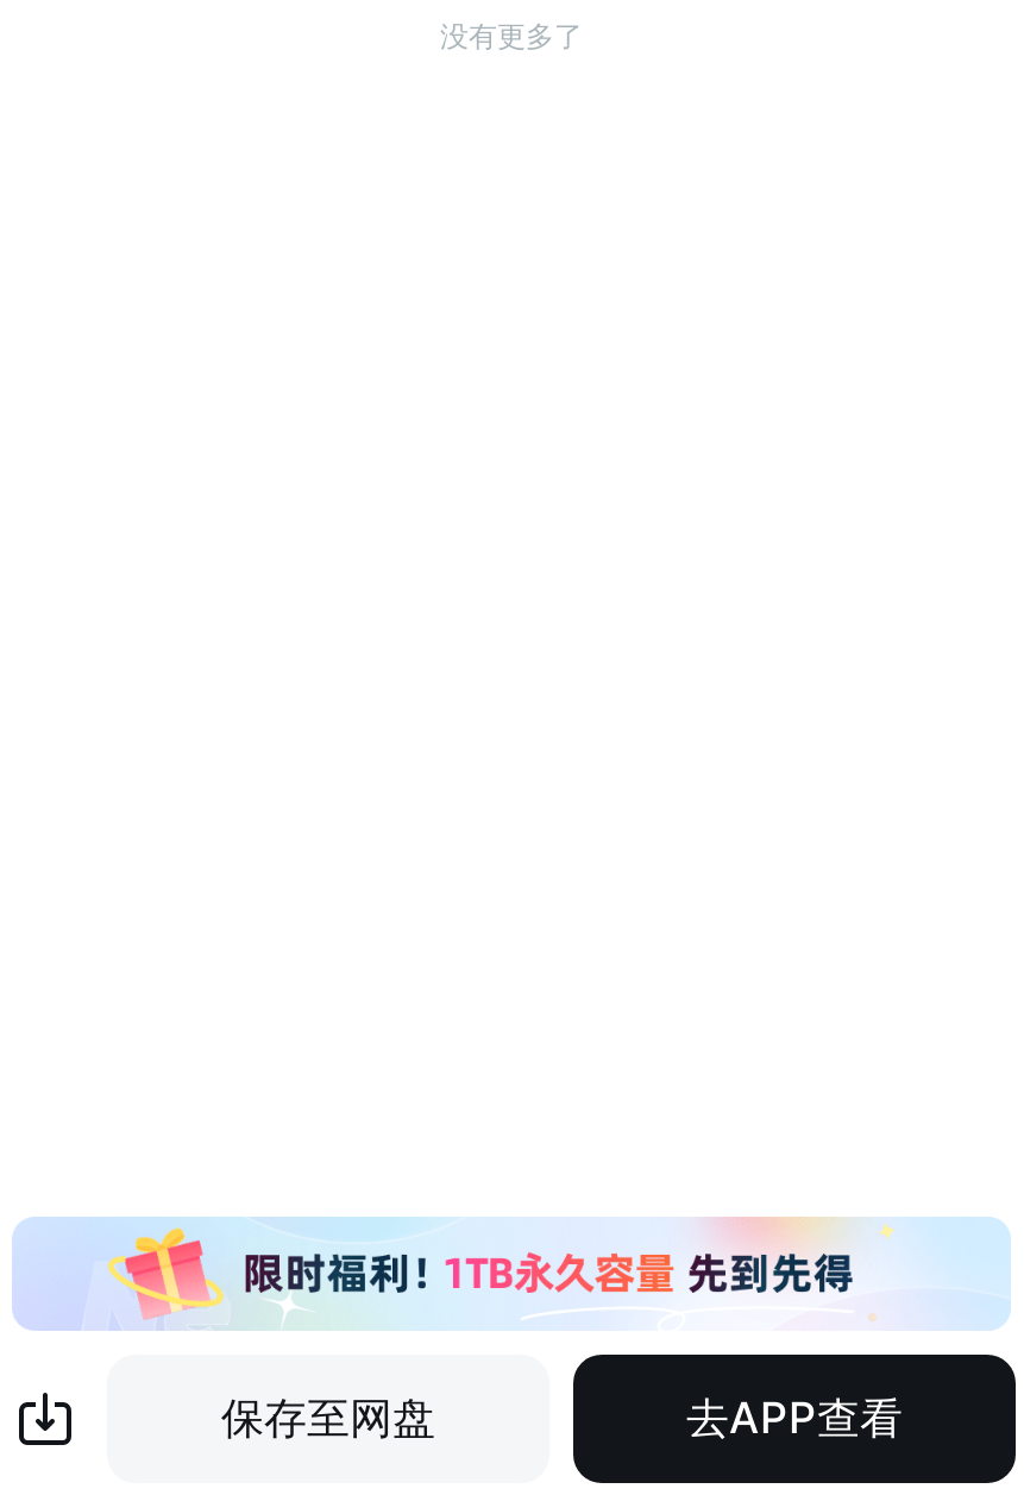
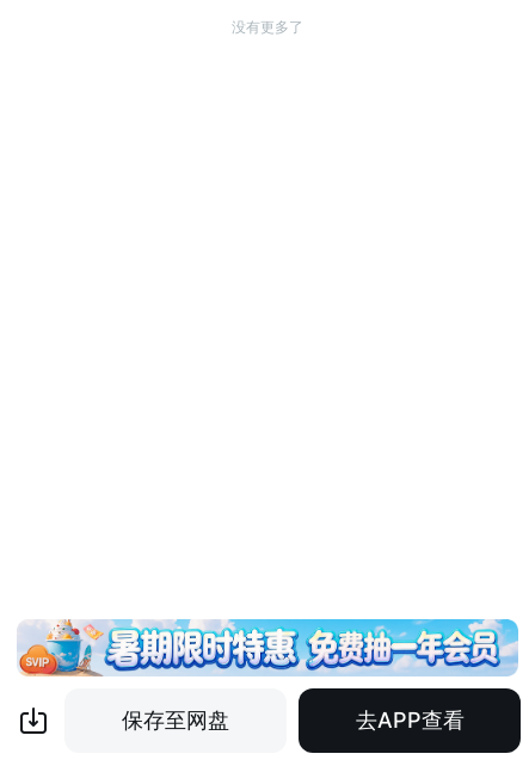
[17,1217,1009,1331] [image] -> [18,618,518,678] [image]

